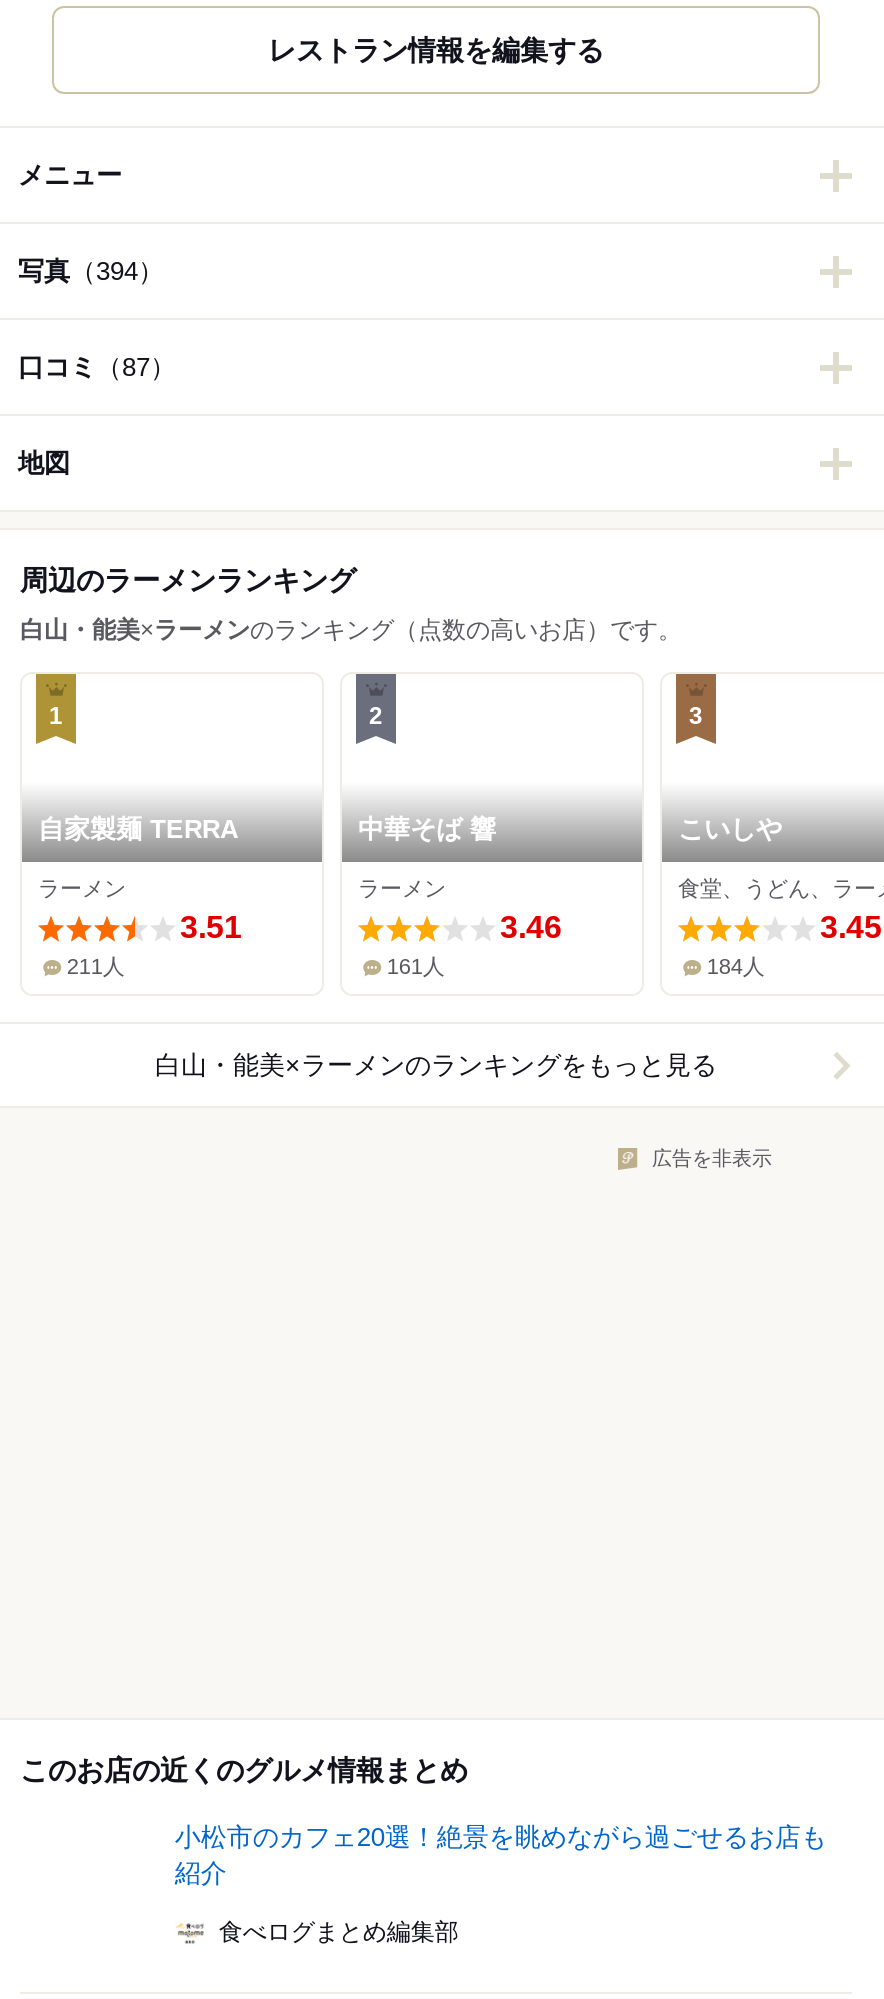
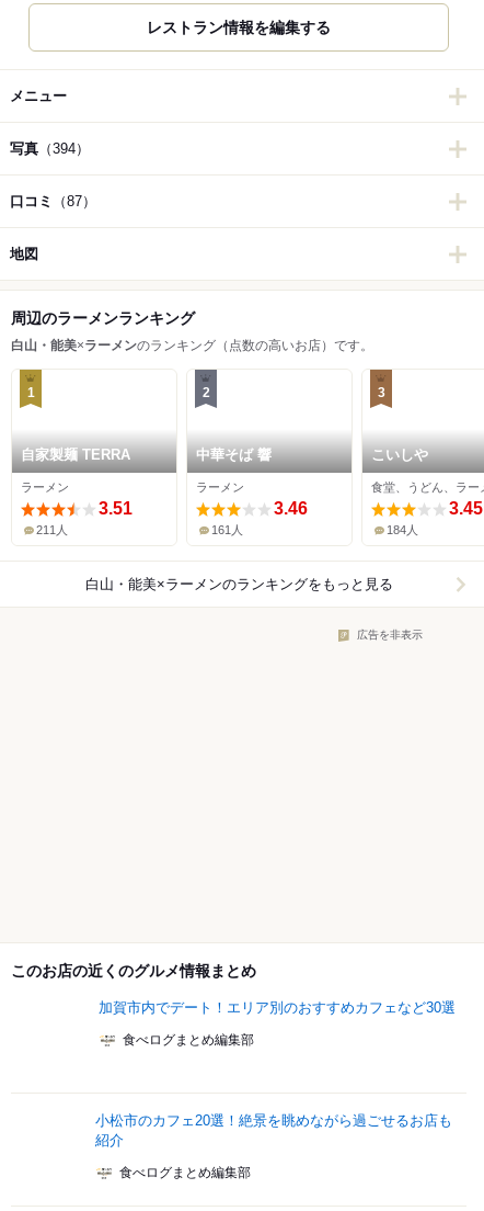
none -> [99,1000,456,1048] 加賀市内でデート！エリア別のおすすめカフェなど30選 | 食べログまとめ編集部

